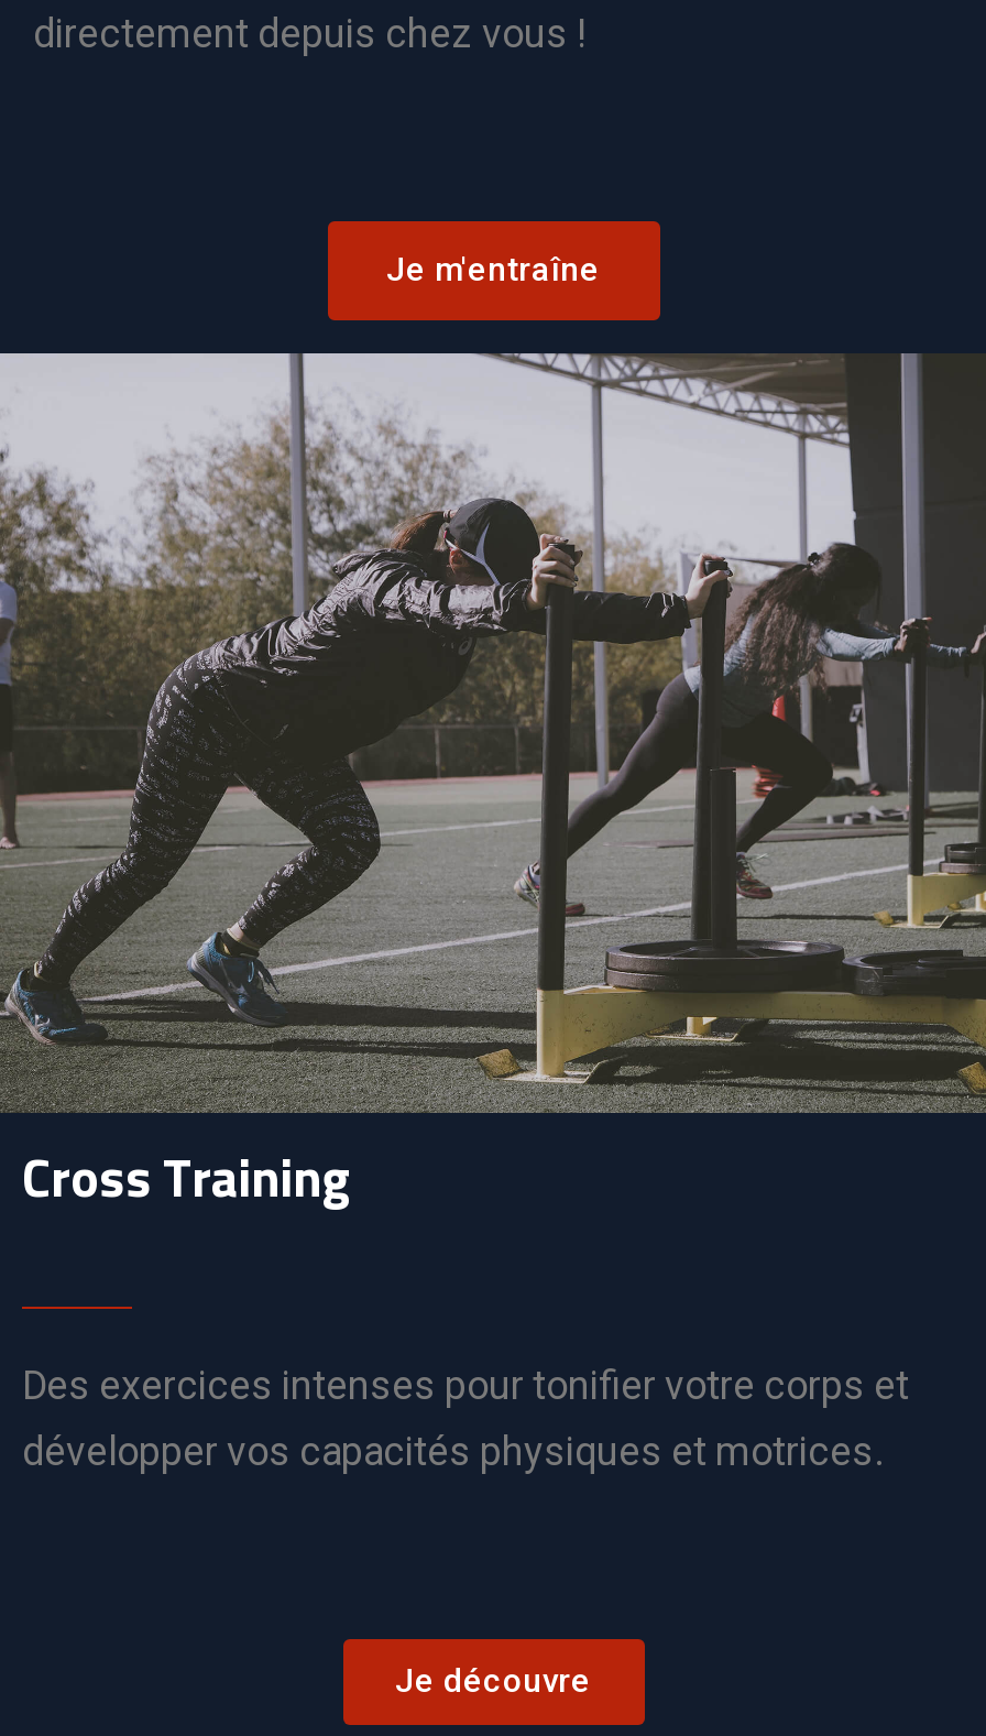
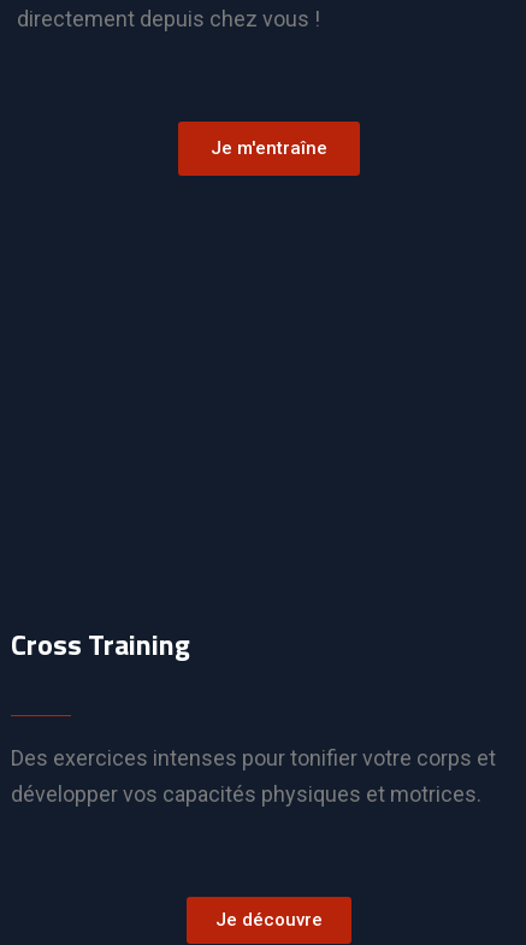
[7,351,979,1115] [image] -> none

